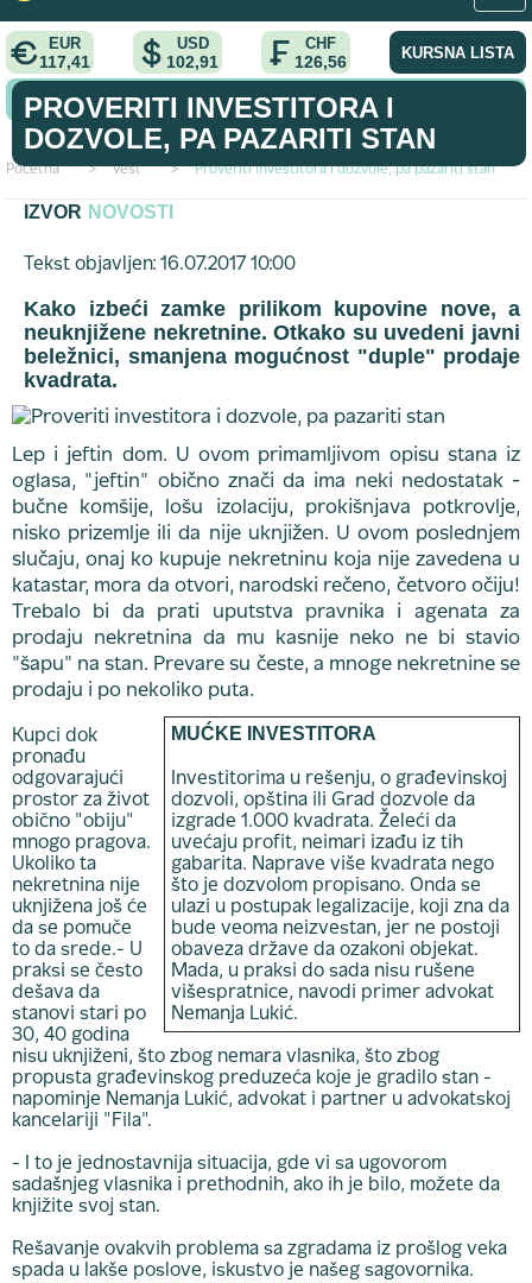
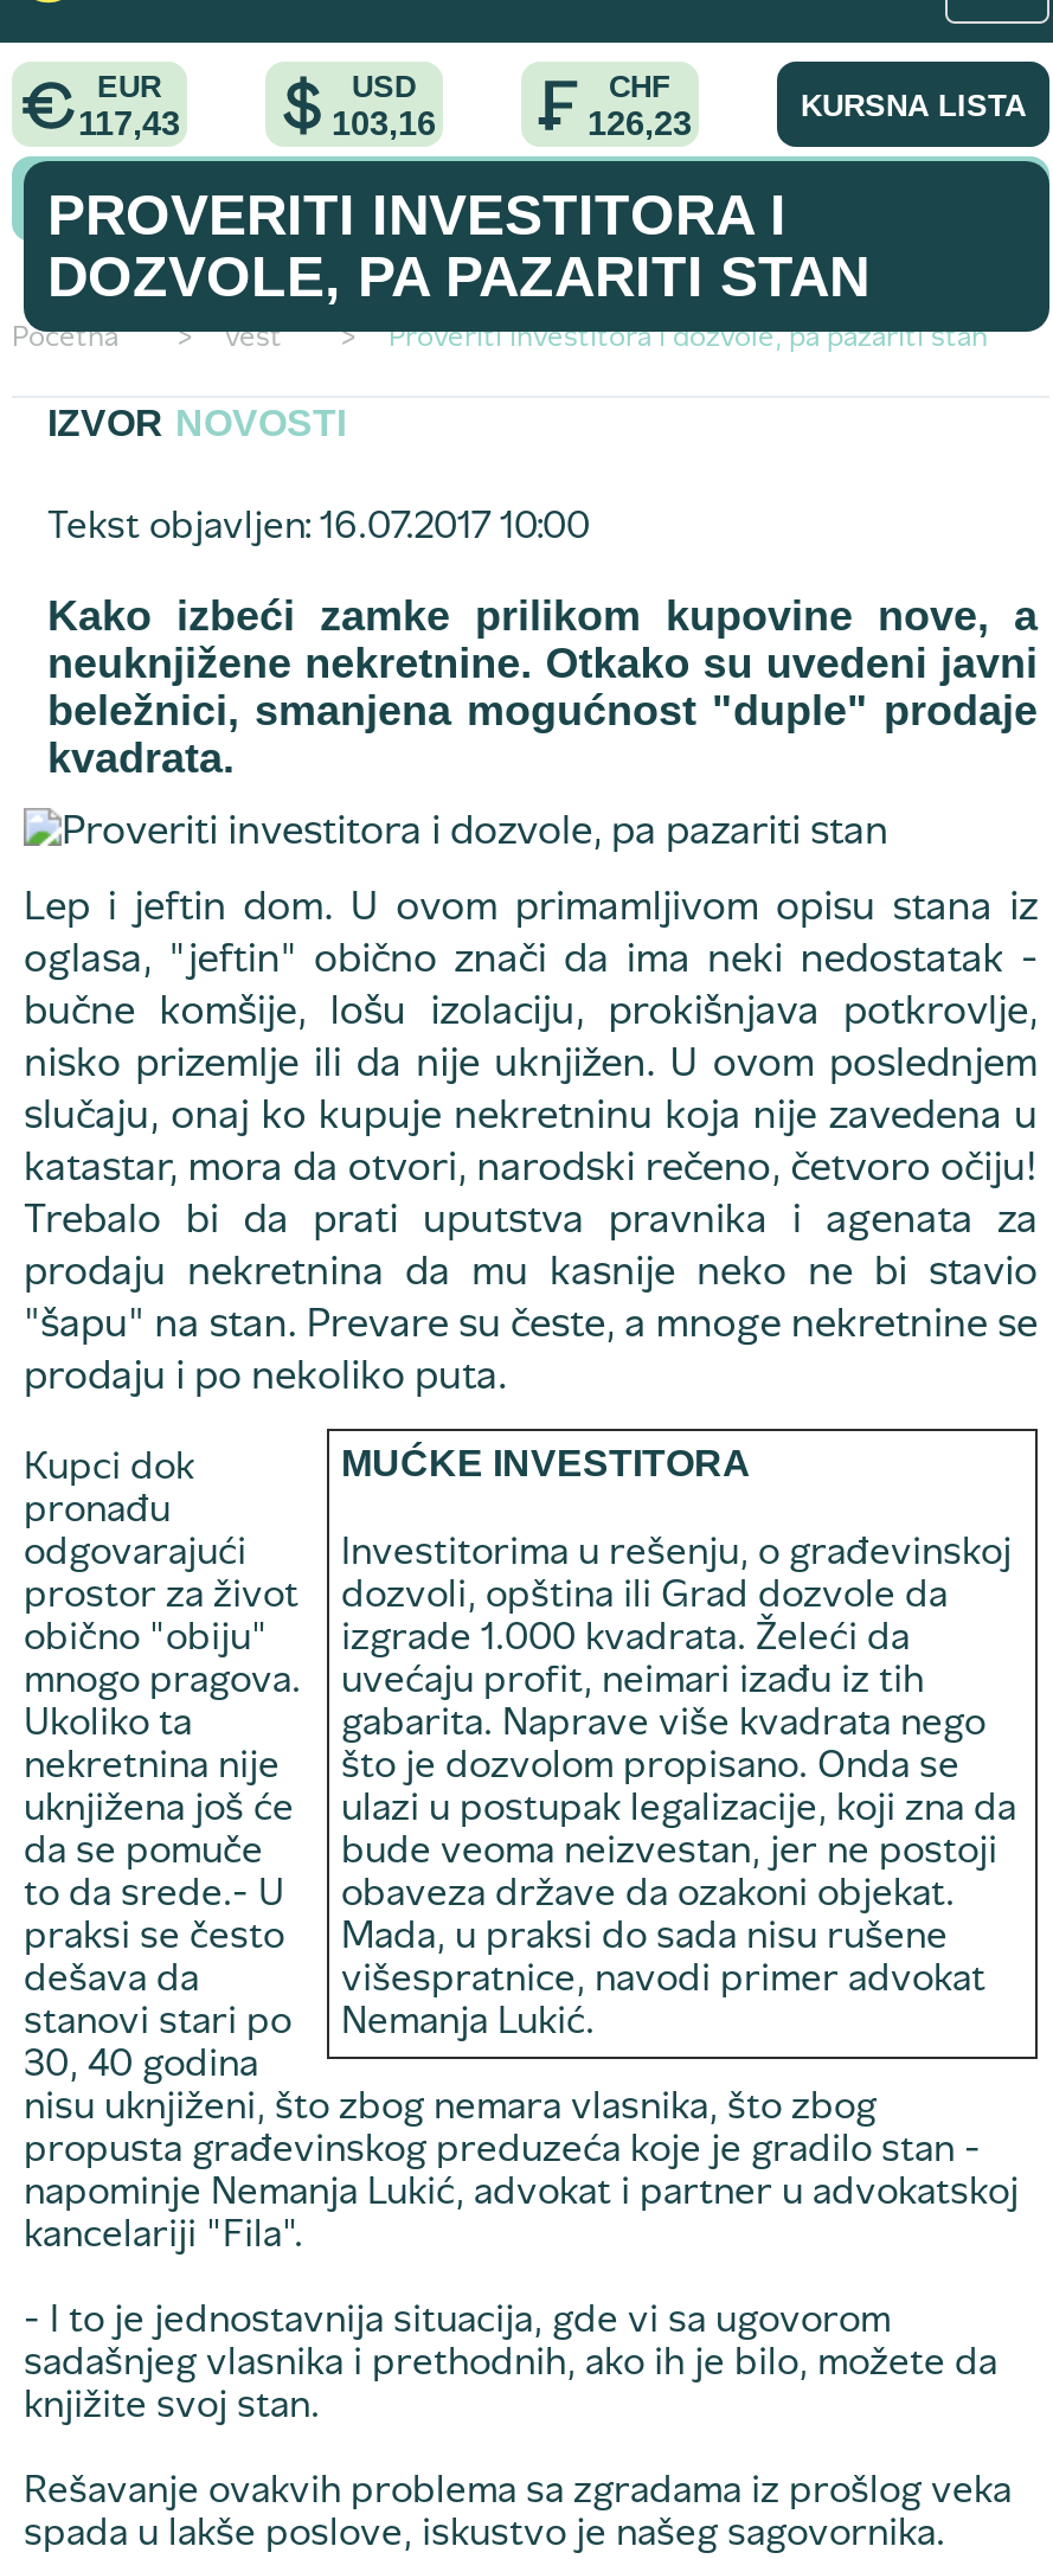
[39,52,90,71] 117,41 -> [78,103,180,141] 117,43
[166,52,218,71] 102,91 -> [332,103,436,141] 103,16
[294,52,347,71] 126,56 -> [588,103,692,141] 126,23

